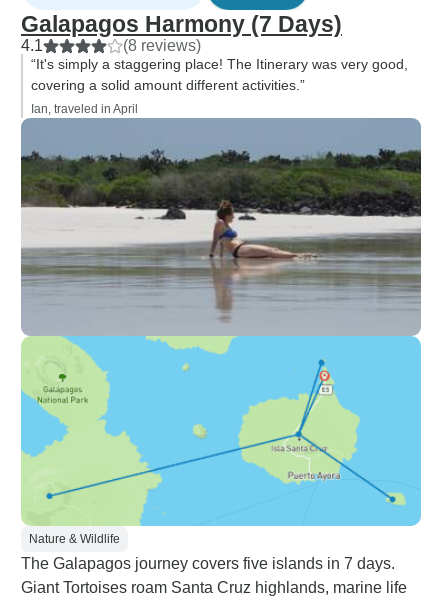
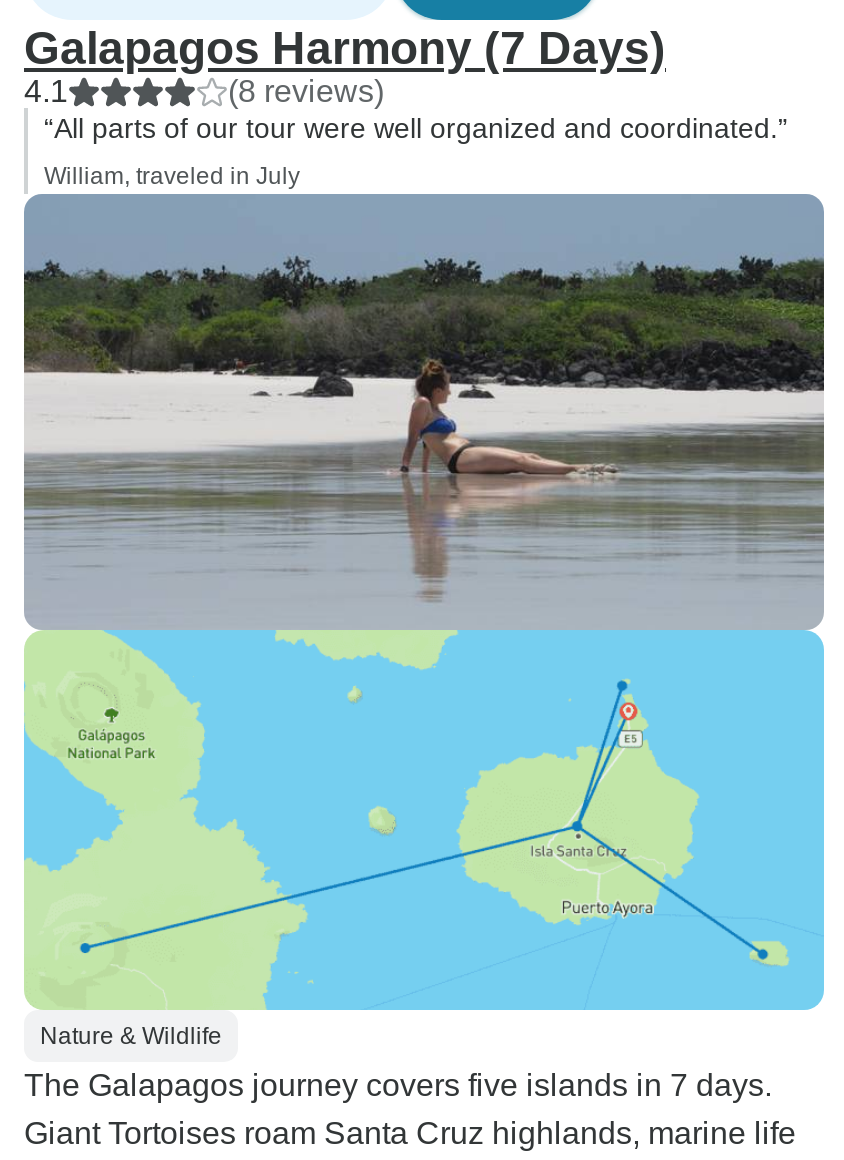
[31,56,408,93] “It's simply a staggering place! The Itinerary was very good, | covering a solid amount different activities.” -> [44,112,788,144] “All parts of our tour were well organized and coordinated.”
[31,102,138,116] Ian, traveled in April -> [44,162,300,190] William, traveled in July

